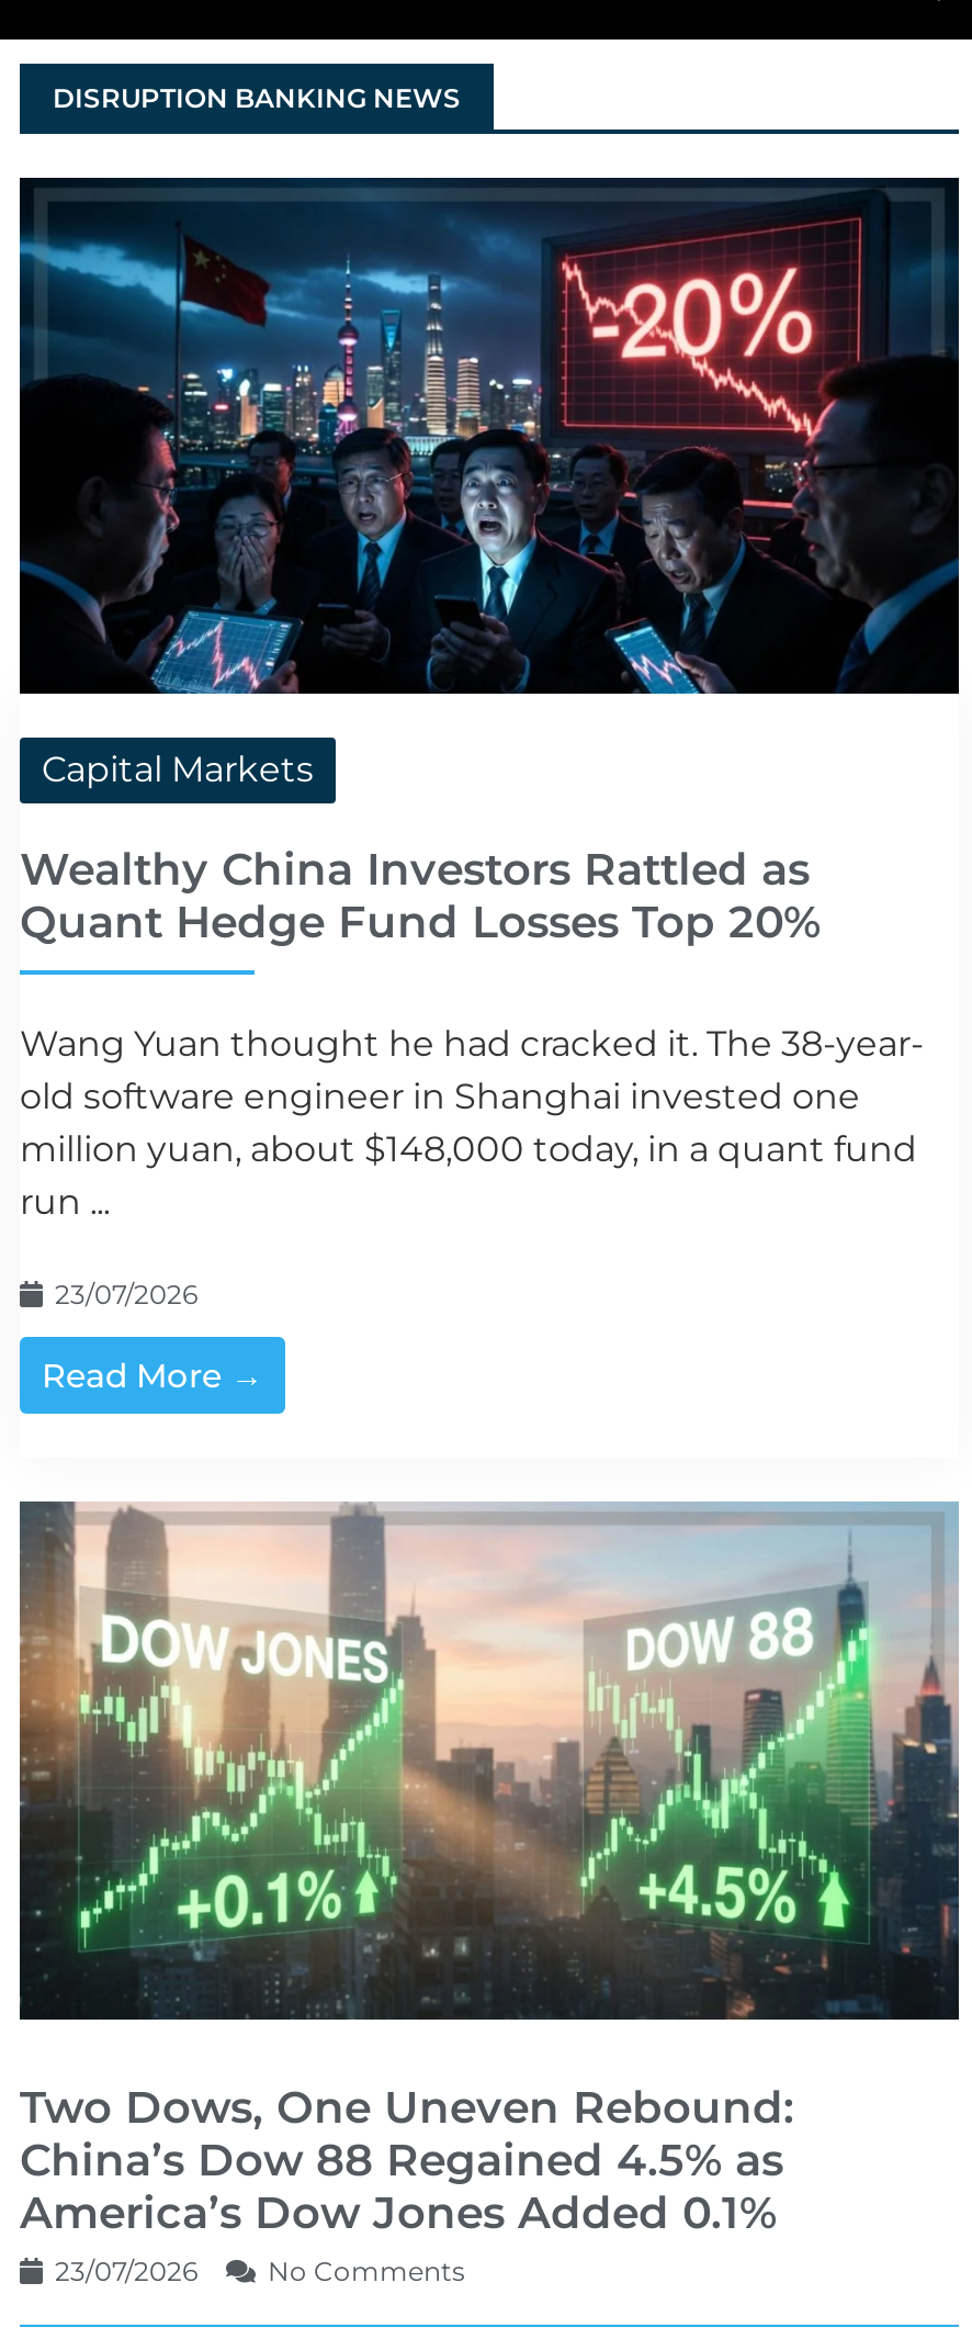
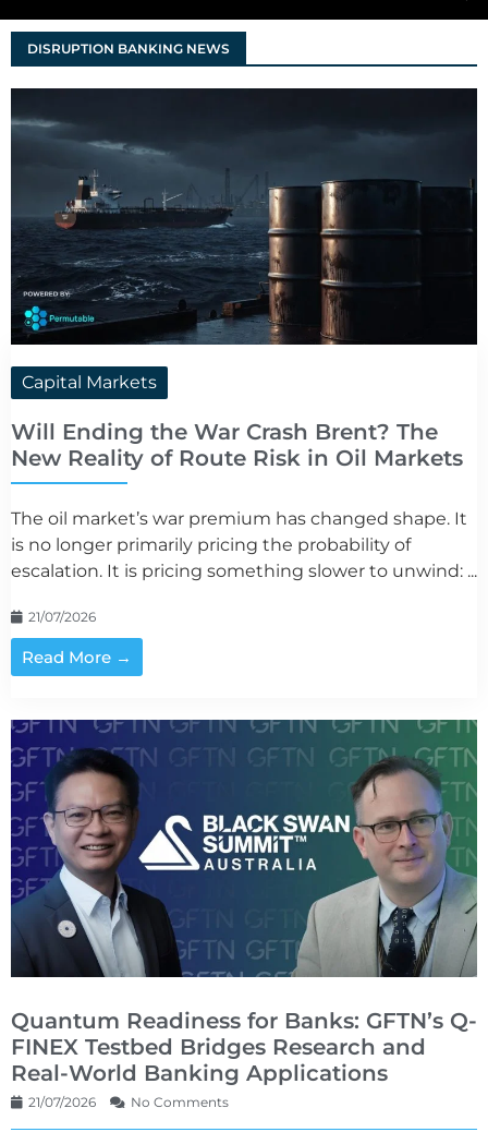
[20,184,959,696] [image] -> [11,91,477,346] [image]
[20,844,821,949] Wealthy China Investors Rattled as | Quant Hedge Fund Losses Top 20% -> [11,419,463,471] Will Ending the War Crash Brent? The | New Reality of Route Risk in Oil Markets
[20,1024,924,1223] Wang Yuan thought he had cracked it. The 38-year- | old software engineer in Shanghai invested one | million yuan, about $148,000 today, in a quant fund | run ... -> [11,509,477,582] The oil market’s war premium has changed shape. It | is no longer primarily pricing the probability of | escalation. It is pricing something slower to unwind: ...
[48,1278,197,1311] 23/07/2026 -> [25,609,96,625] 21/07/2026
[18,1502,959,2287] [image] | Two Dows, One Uneven Rebound: | China’s Dow 88 Regained 4.5% as | America’s Dow Jones Added 0.1% | 23/07/2026 -> [10,719,478,1110] [image] | Quantum Readiness for Banks: GFTN’s Q- | FINEX Testbed Bridges Research and | Real-World Banking Applications | 21/07/2026

